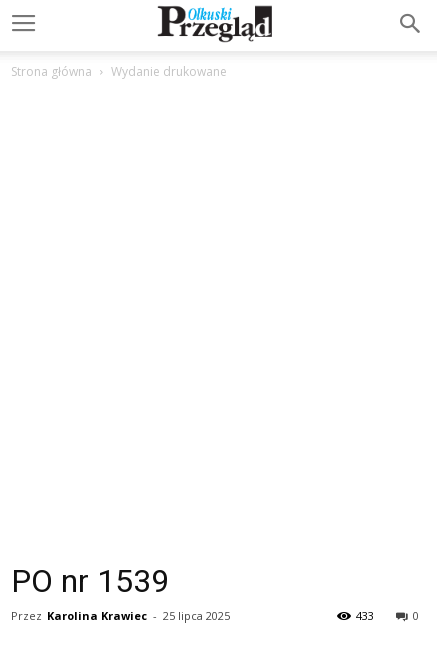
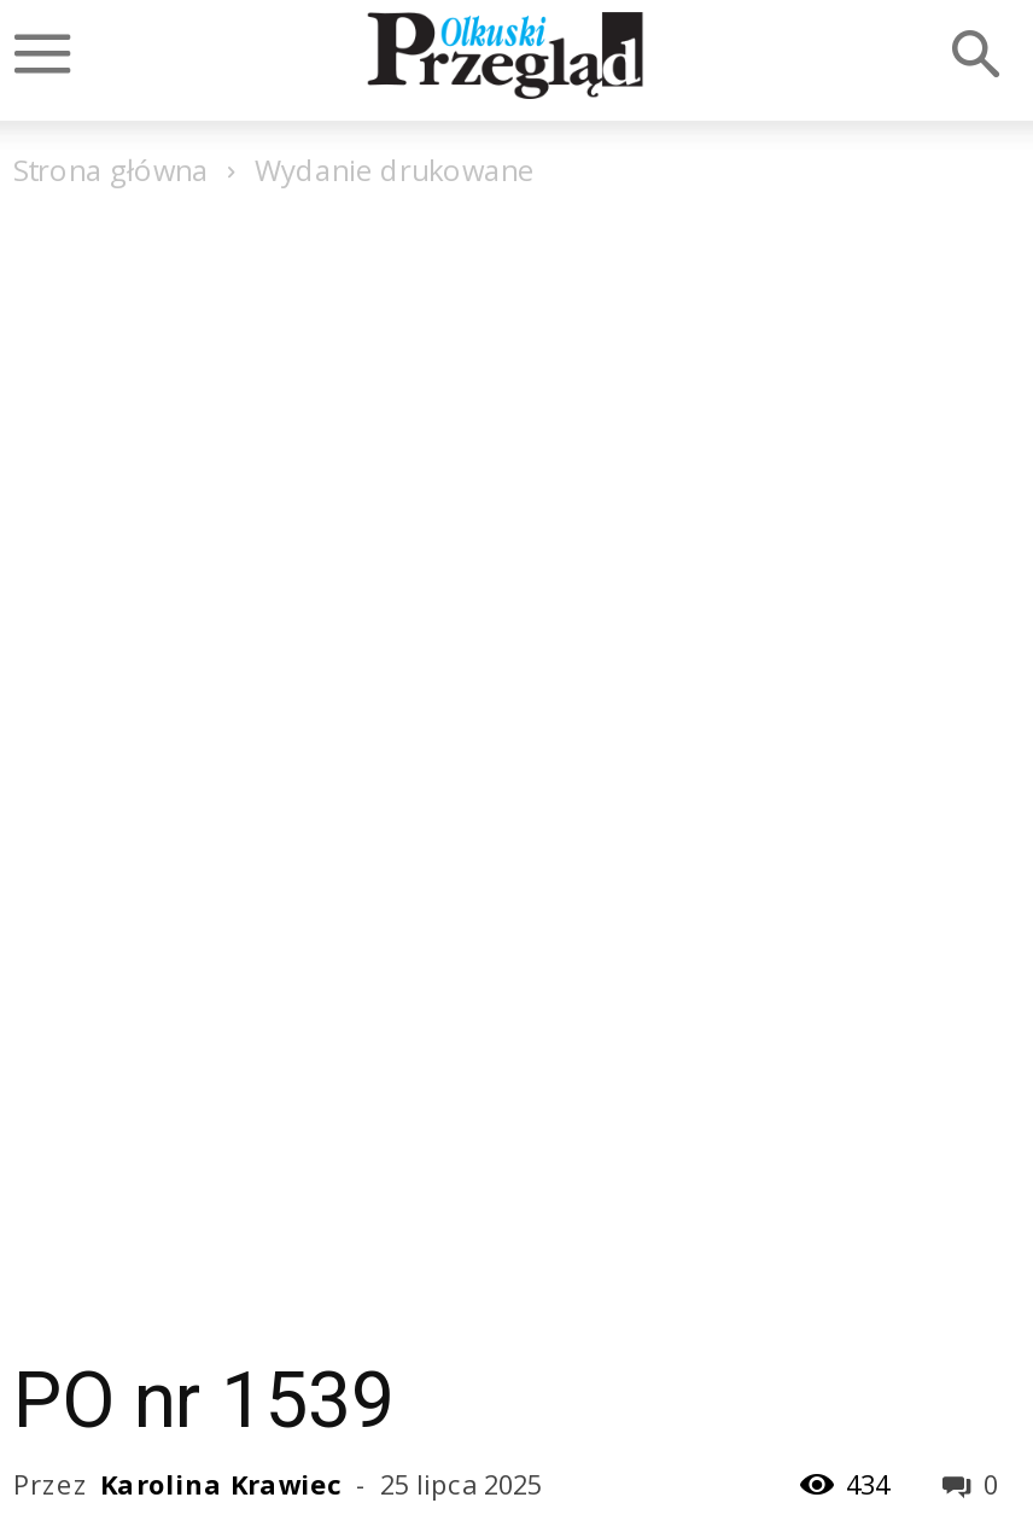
[356,608,374,623] 433 -> [846,1466,889,1502] 434

